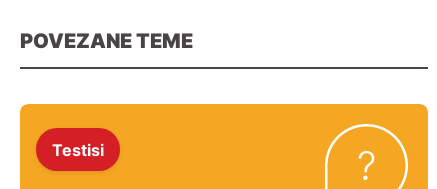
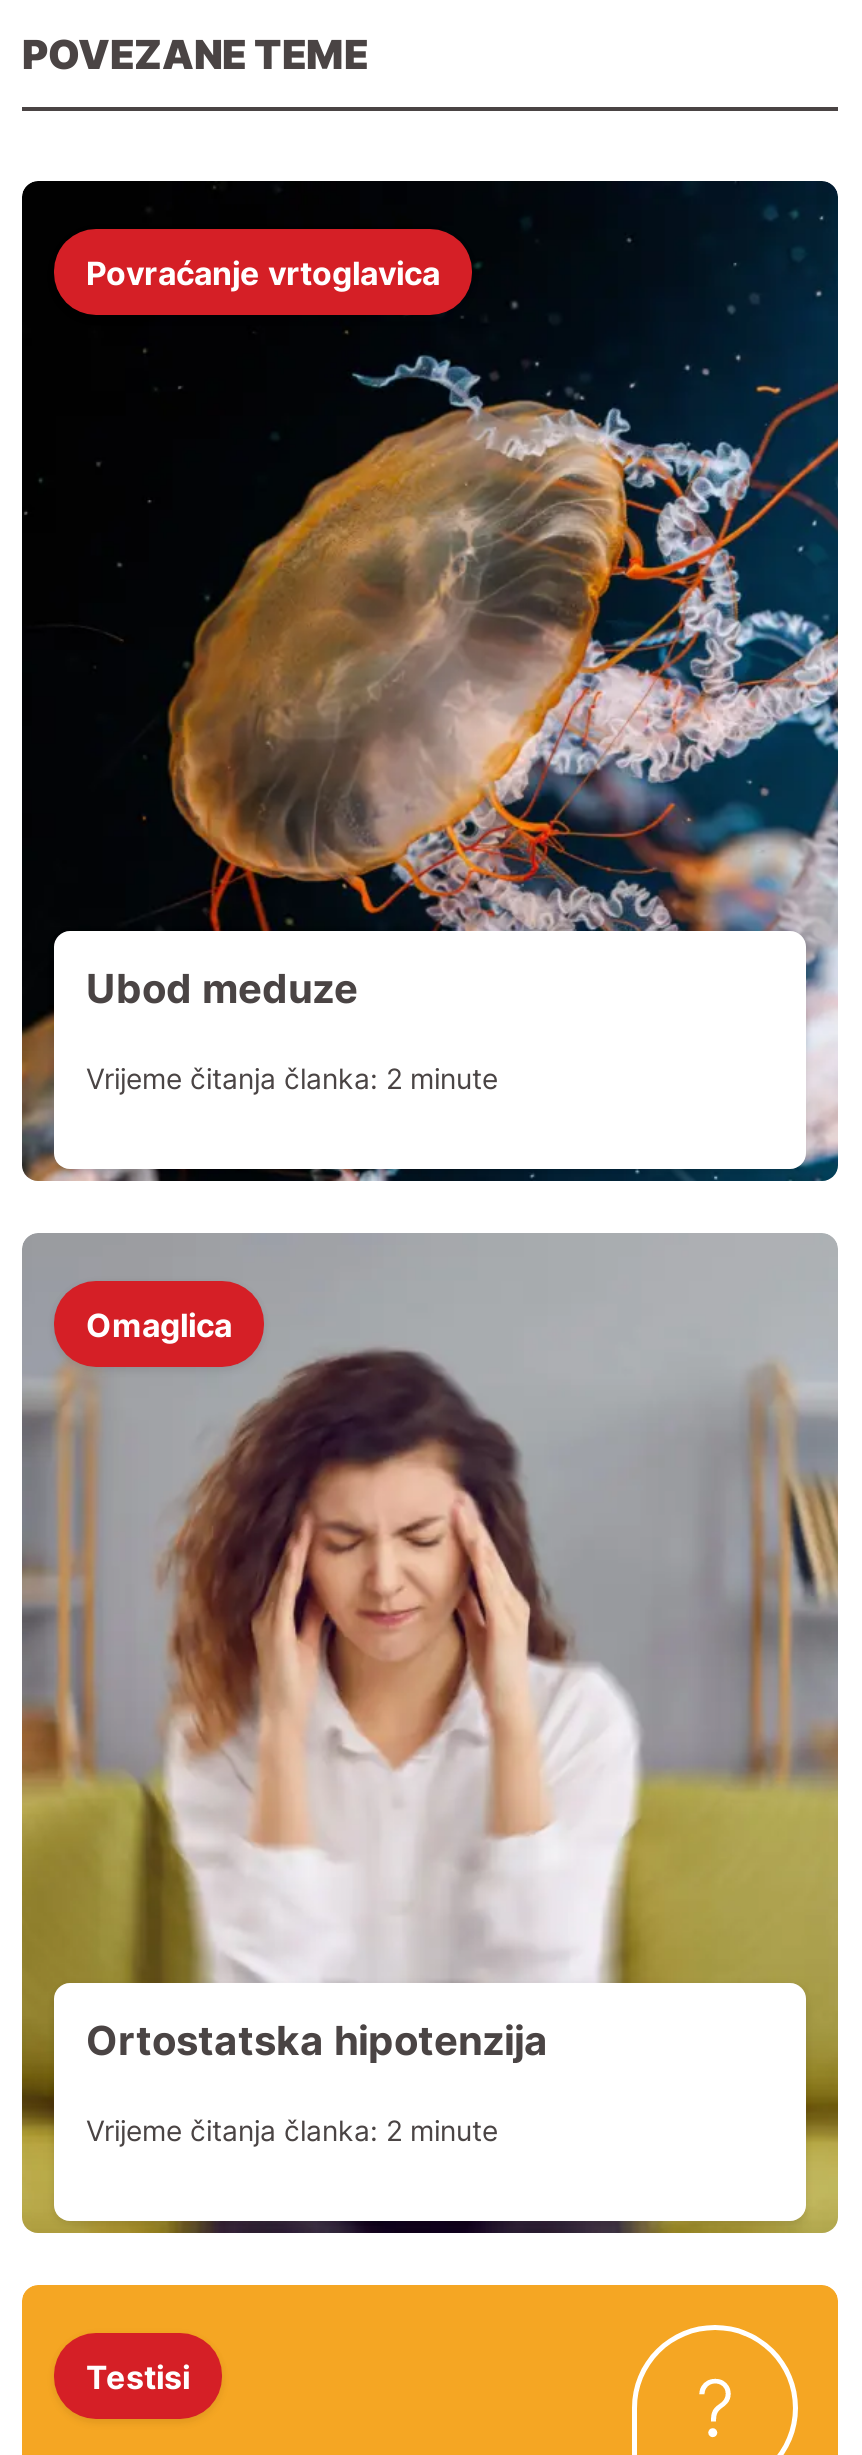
none -> [20,179,840,1183] [image] | Povraćanje vrtoglavica
none -> [20,1233,840,2235] [image] | Omaglica
none -> [86,957,498,1097] Ubod meduze | Vrijeme čitanja članka: 2 minute
none -> [86,2009,548,2149] Ortostatska hipotenzija | Vrijeme čitanja članka: 2 minute

